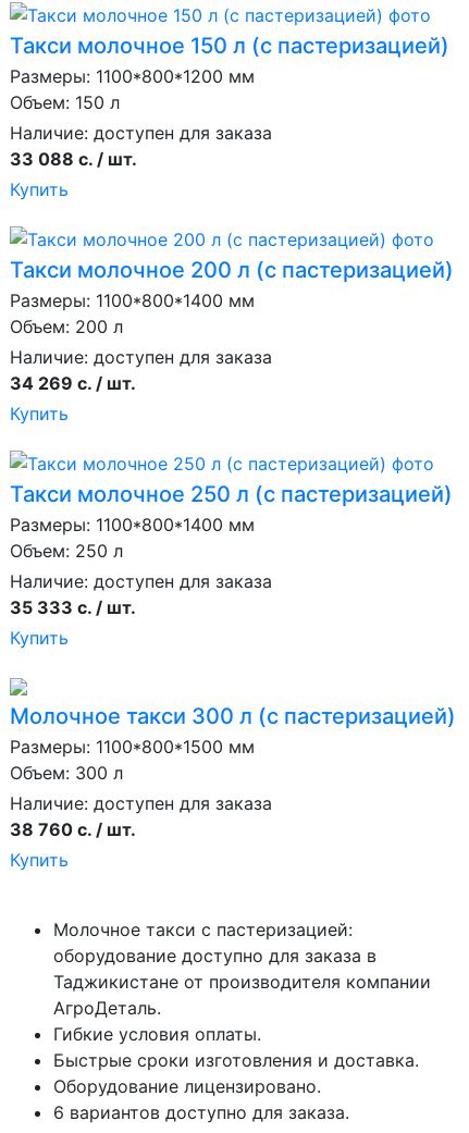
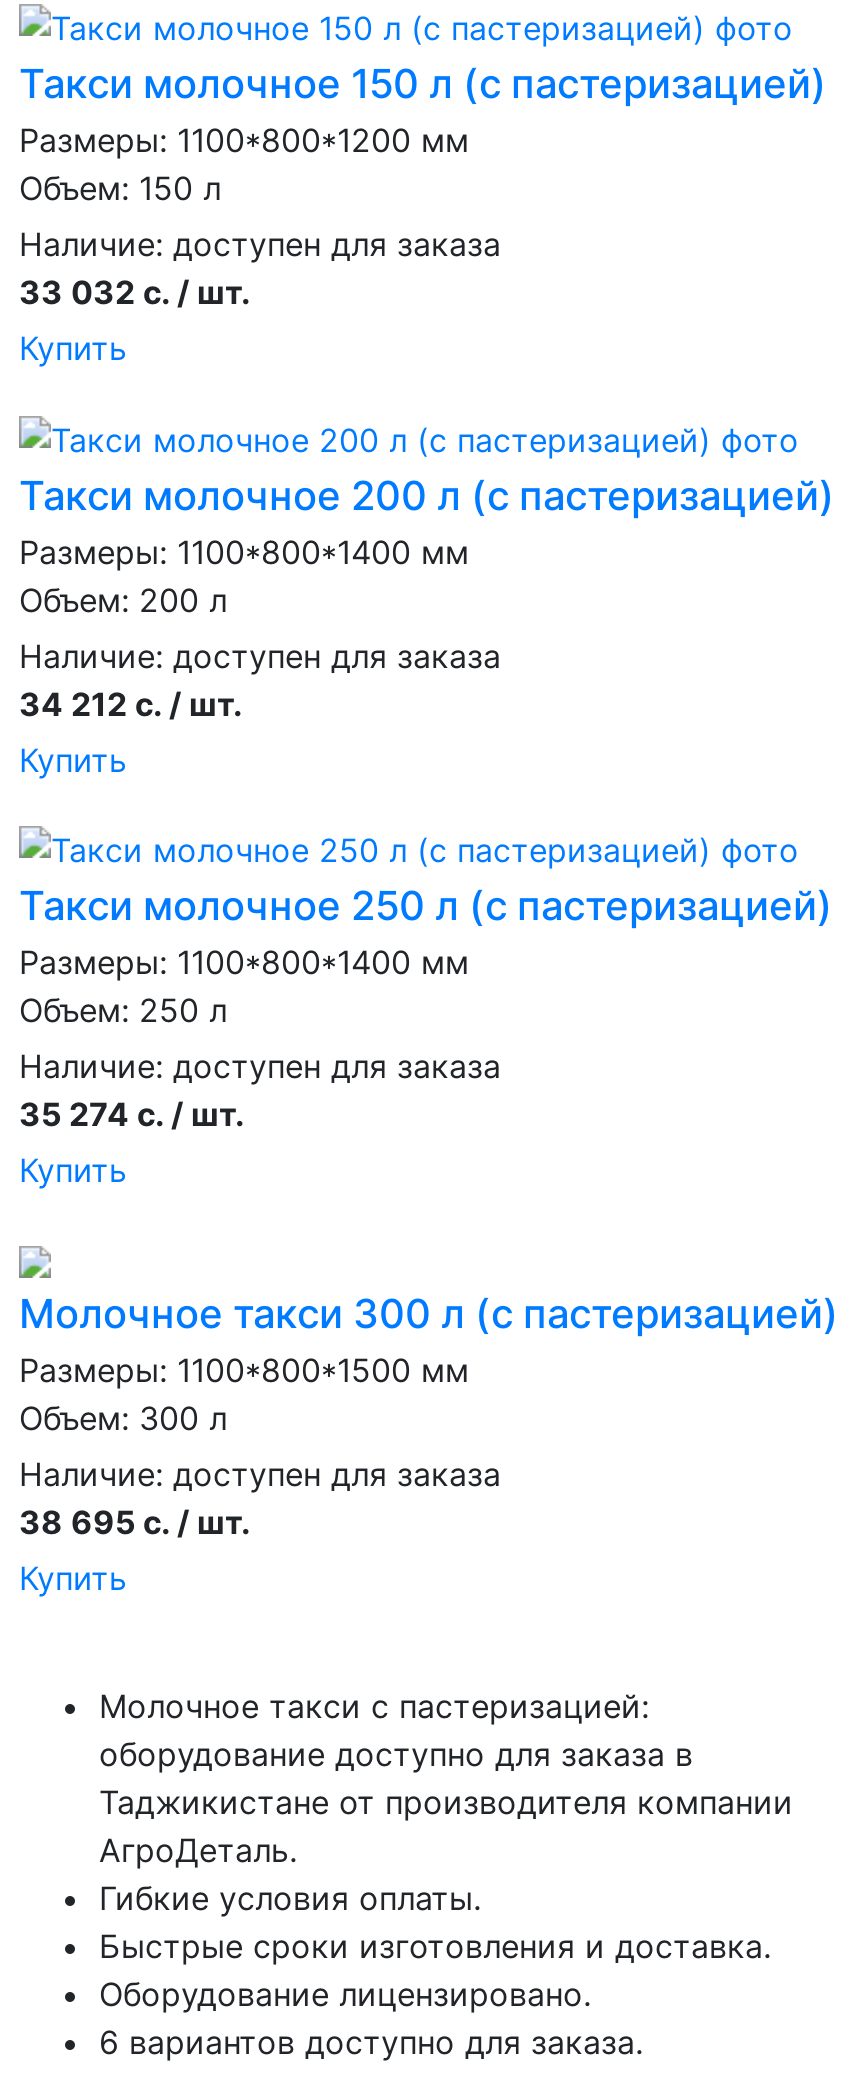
[10,149,137,170] 33 088 с. / шт. -> [19,272,251,312] 33 032 с. / шт.
[10,372,136,394] 34 269 с. / шт. -> [19,683,243,723] 34 212 с. / шт.
[10,596,136,618] 35 333 с. / шт. -> [19,1095,245,1135] 35 274 с. / шт.
[10,818,136,840] 38 760 с. / шт. -> [19,1503,251,1543] 38 695 с. / шт.

